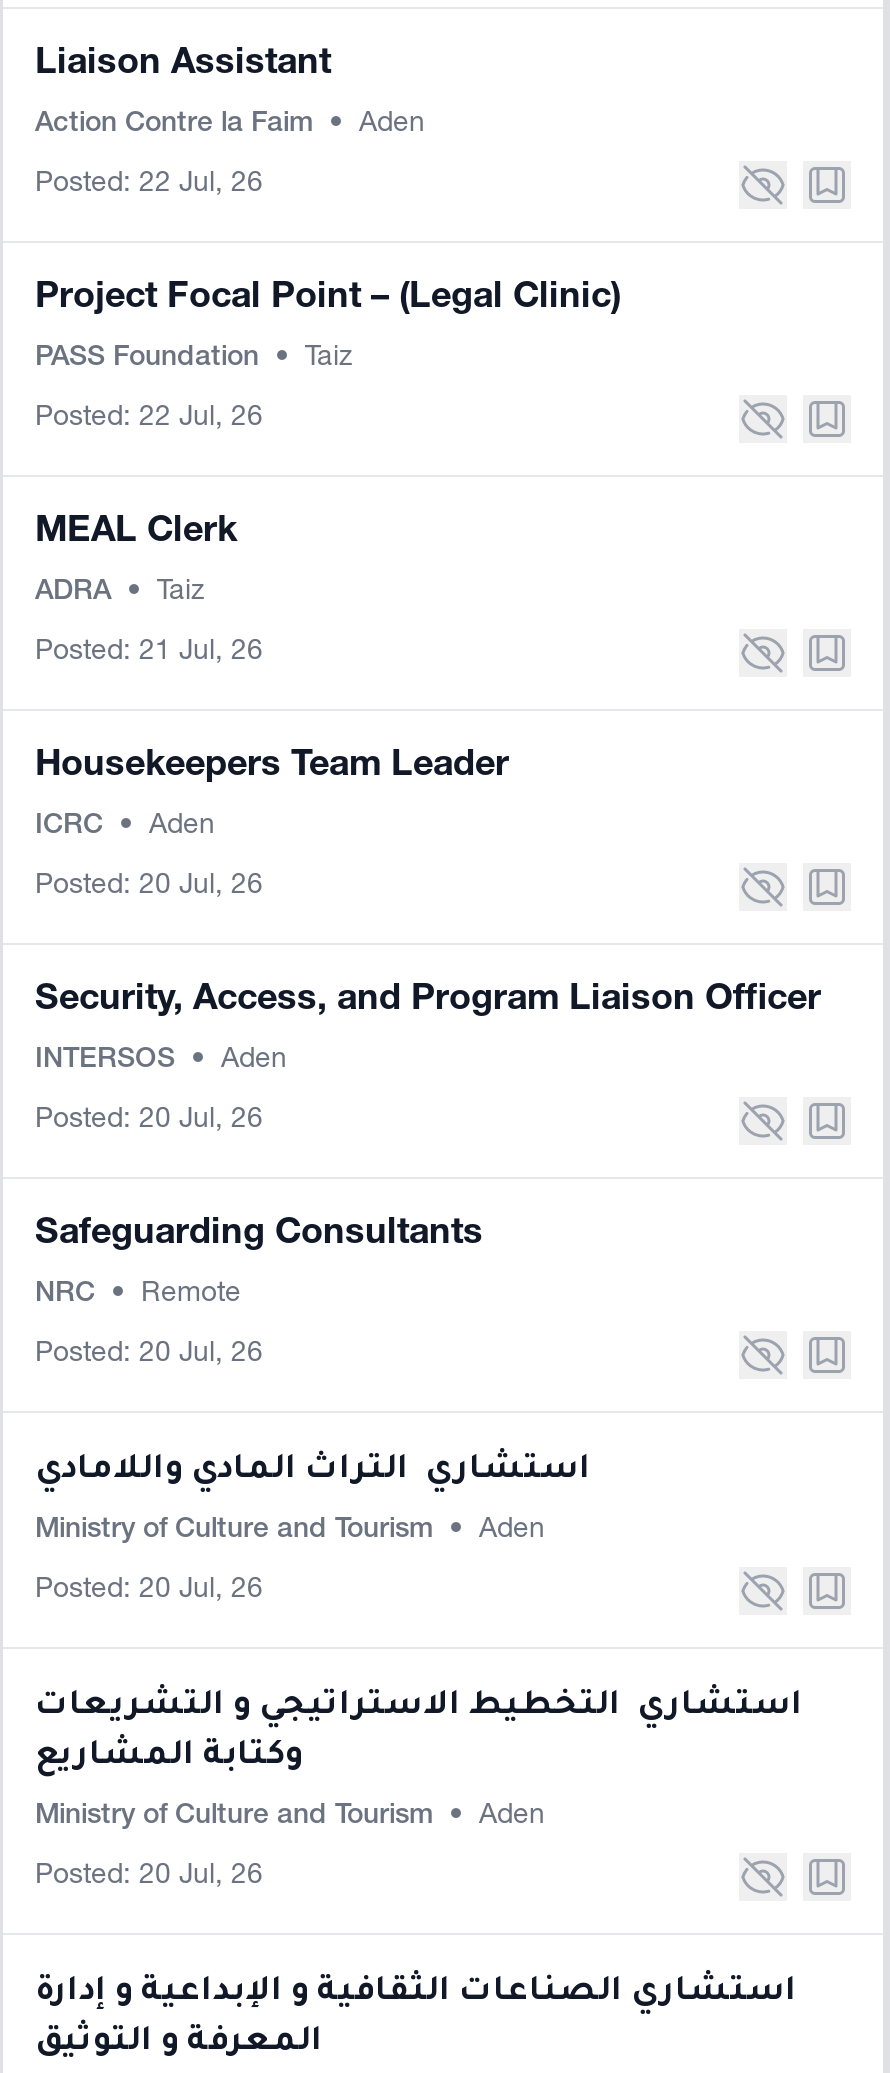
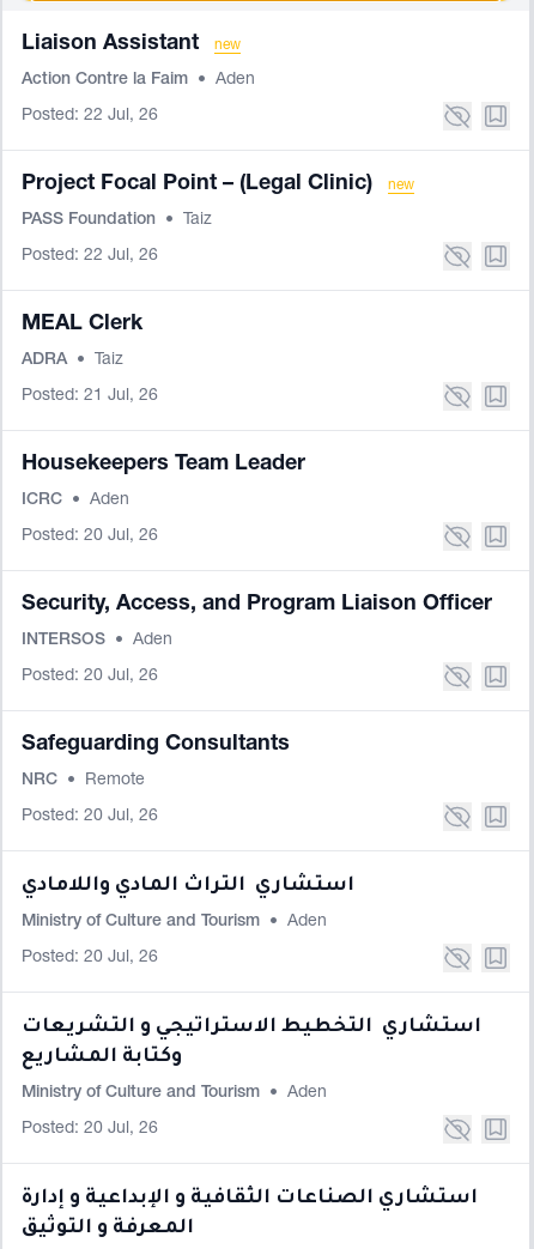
none -> [214,38,241,53] new
none -> [388,178,414,193] new

